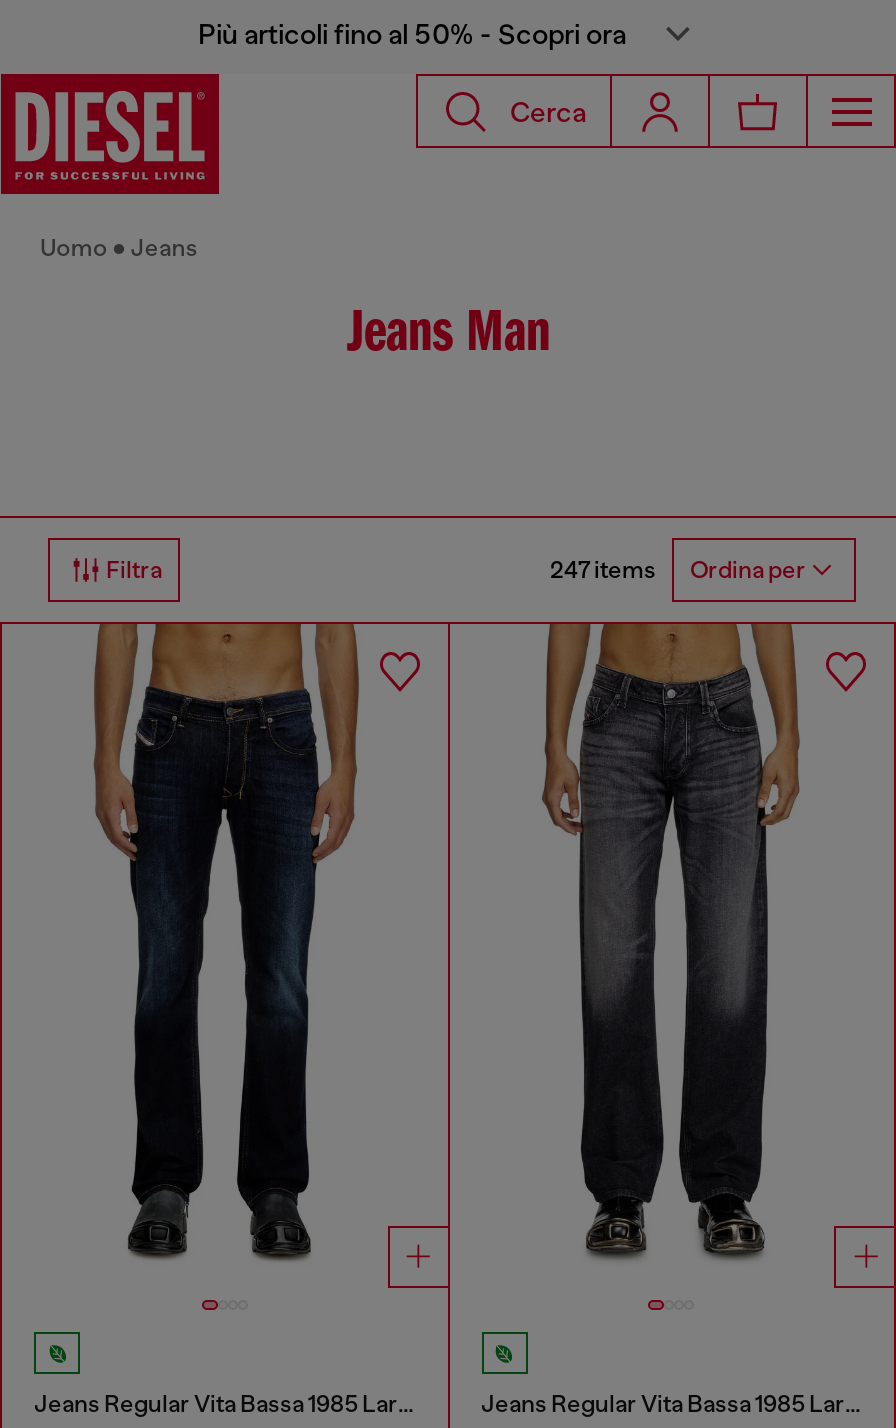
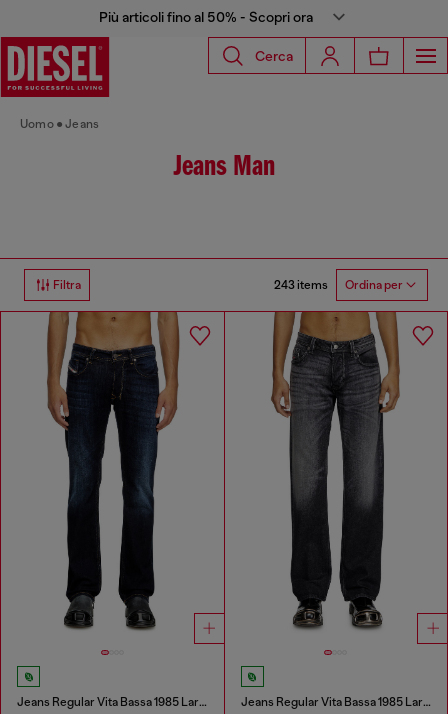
[550,556,806,585] 247 items Ordina per -> [274,278,403,292] 243 items Ordina per

